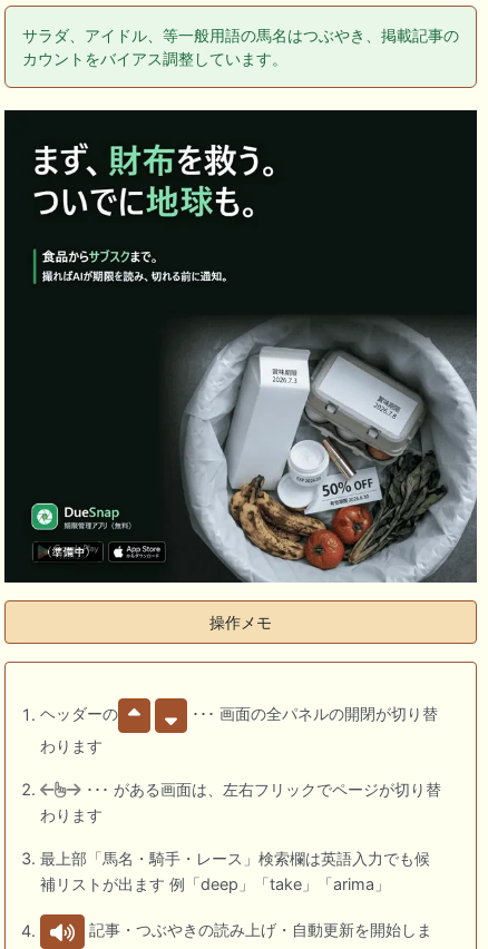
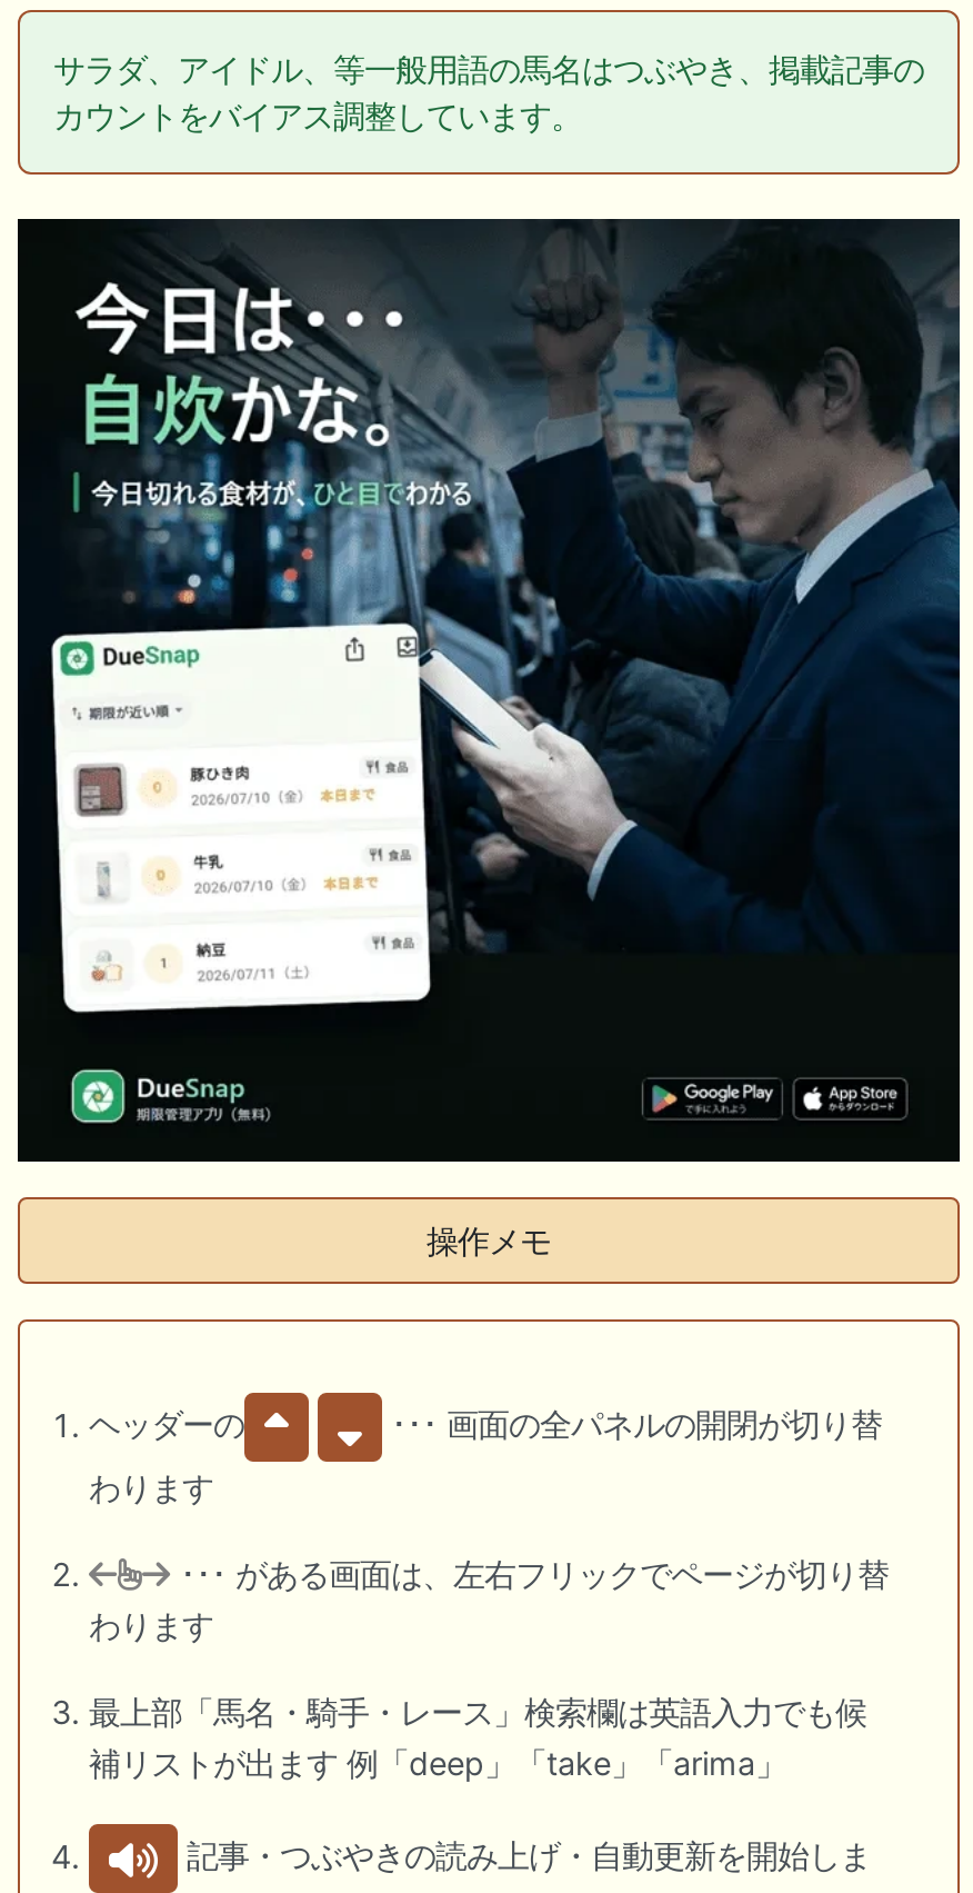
[21,112,478,584] [image] -> [49,221,962,1164] [image]

